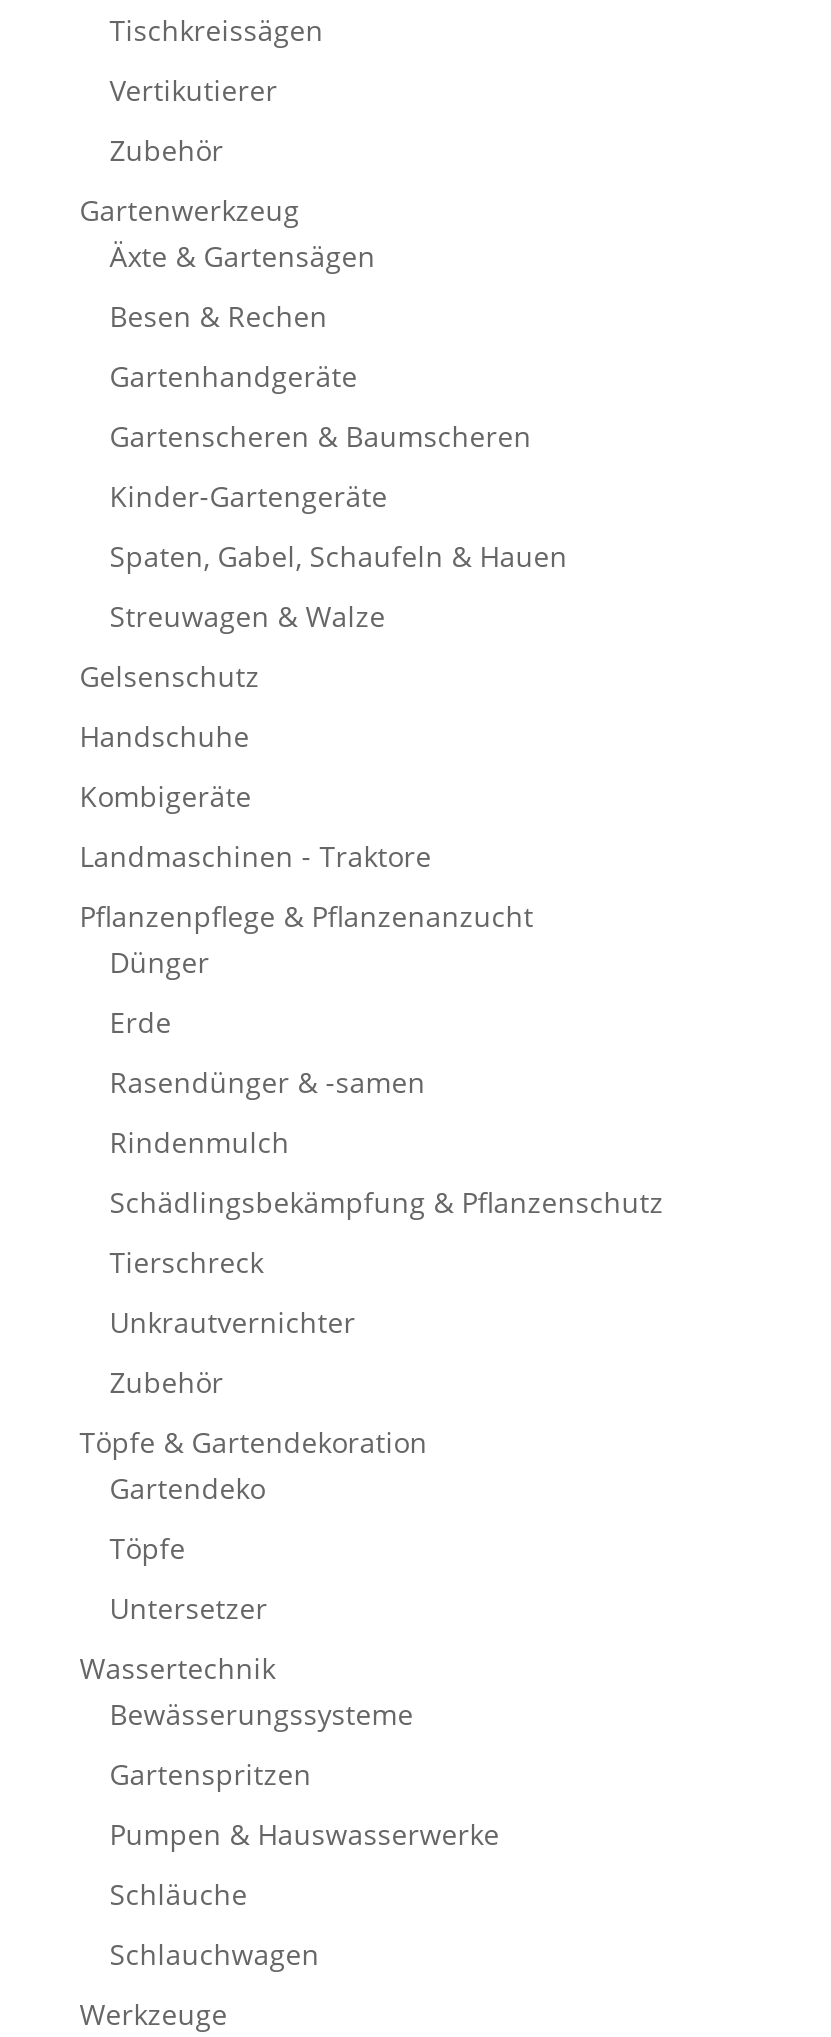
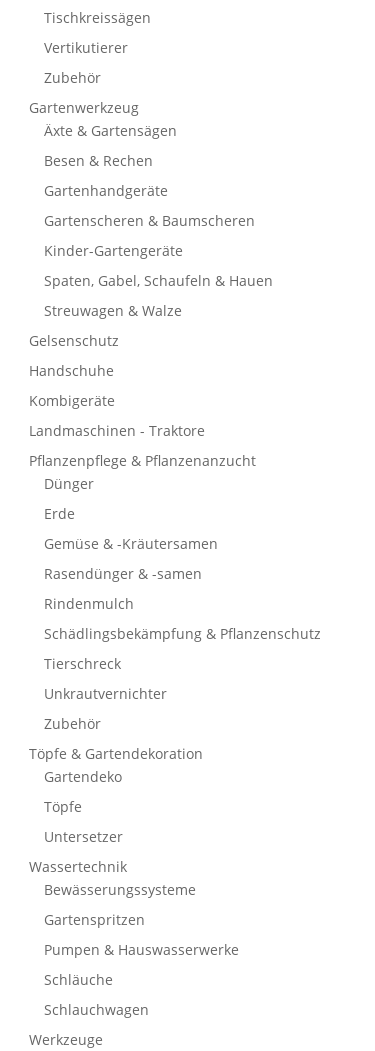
none -> [44,534,218,553] Gemüse & -Kräutersamen

